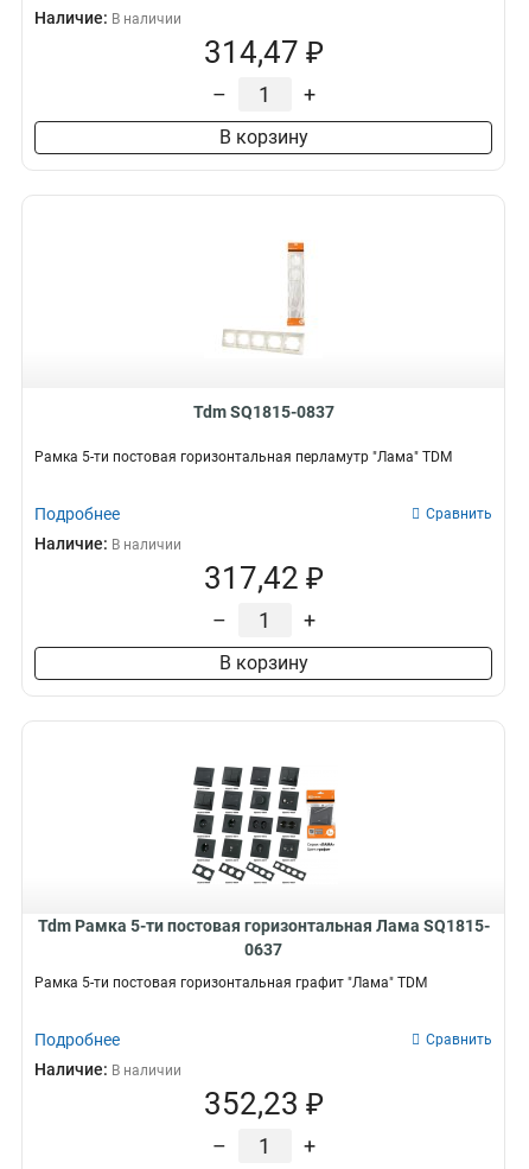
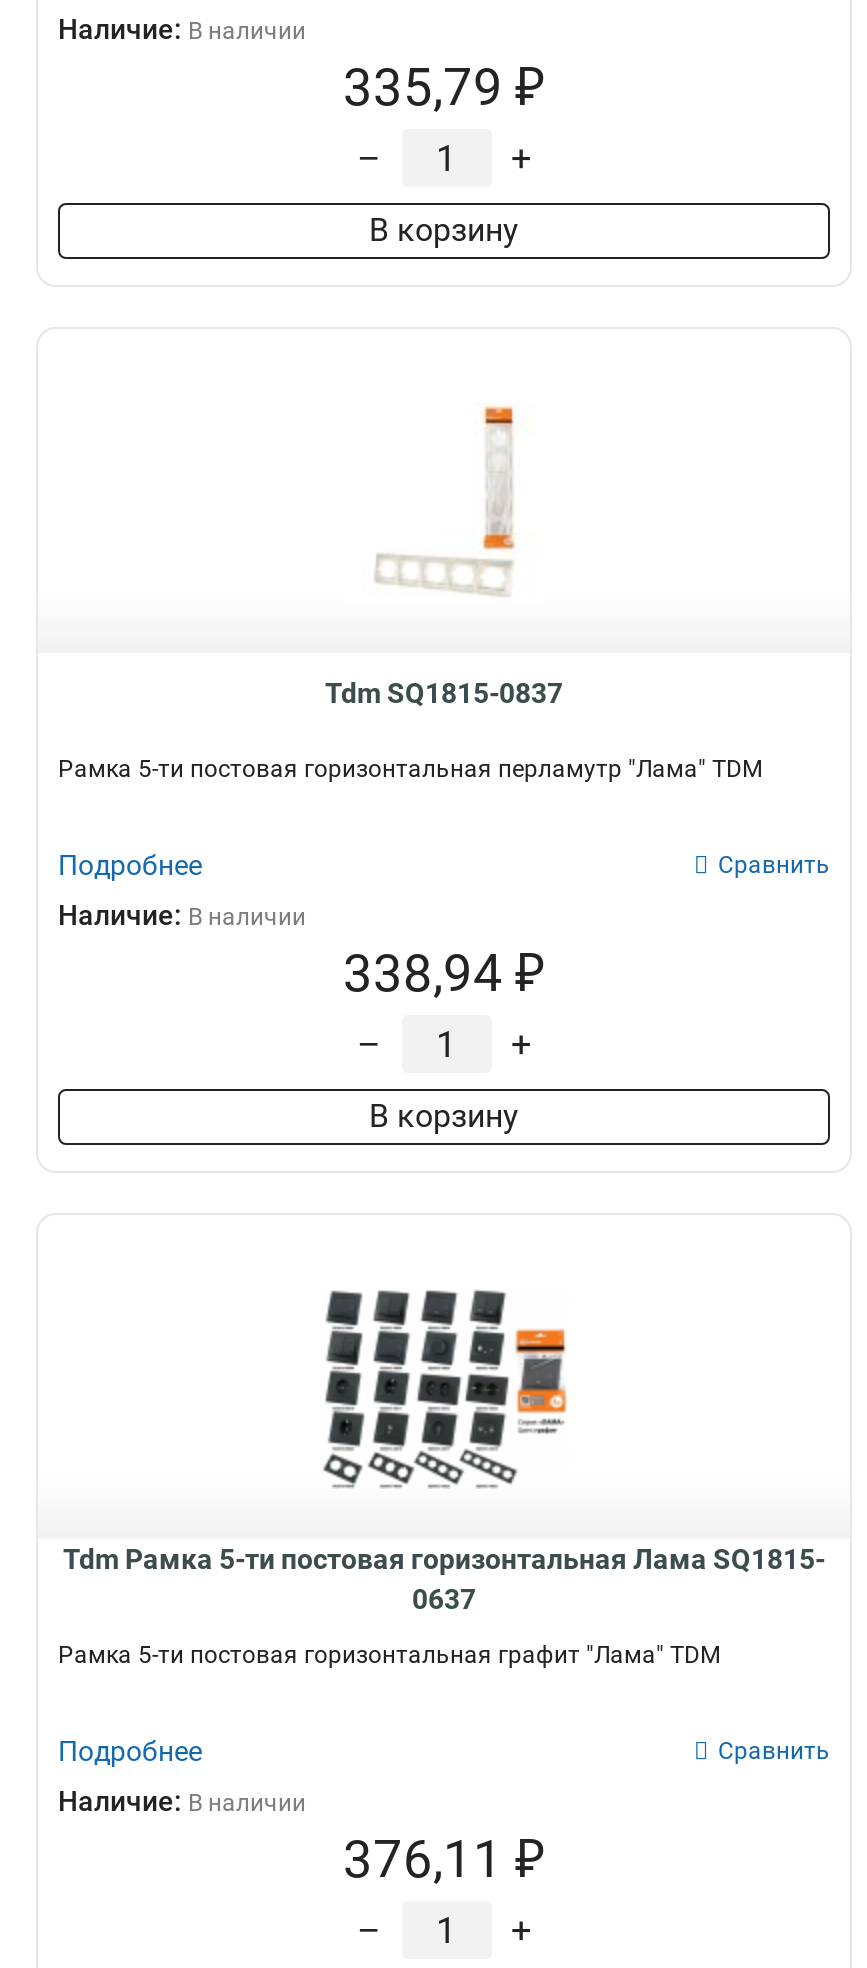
[203,34,323,70] 314,47 ₽ -> [343,57,545,117] 335,79 ₽
[203,560,323,596] 317,42 ₽ -> [343,943,545,1003] 338,94 ₽
[203,1086,323,1122] 352,23 ₽ -> [343,1829,545,1889] 376,11 ₽

